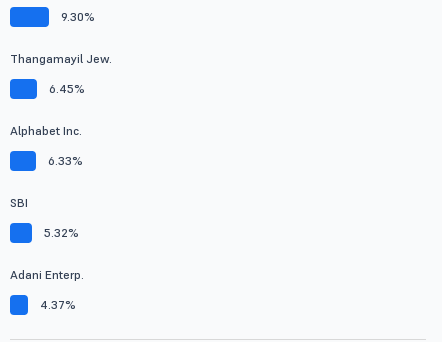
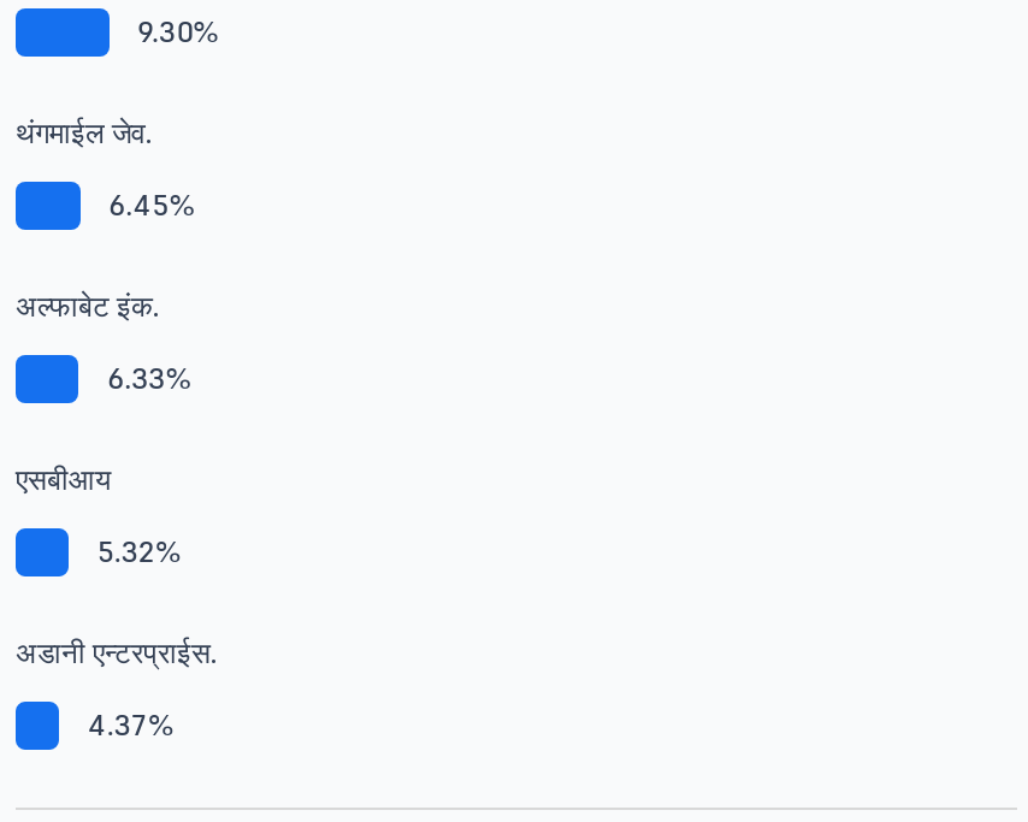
[10,51,112,66] Thangamayil Jew. -> [16,115,153,151] थंगमाईल जेव.
[10,123,82,138] Alphabet Inc. -> [16,288,160,324] अल्फाबेट इंक.
[10,195,28,210] SBI -> [16,461,112,498] एसबीआय
[10,267,84,282] Adani Enterp. -> [16,635,218,671] अडानी एन्टरप्राईस.

